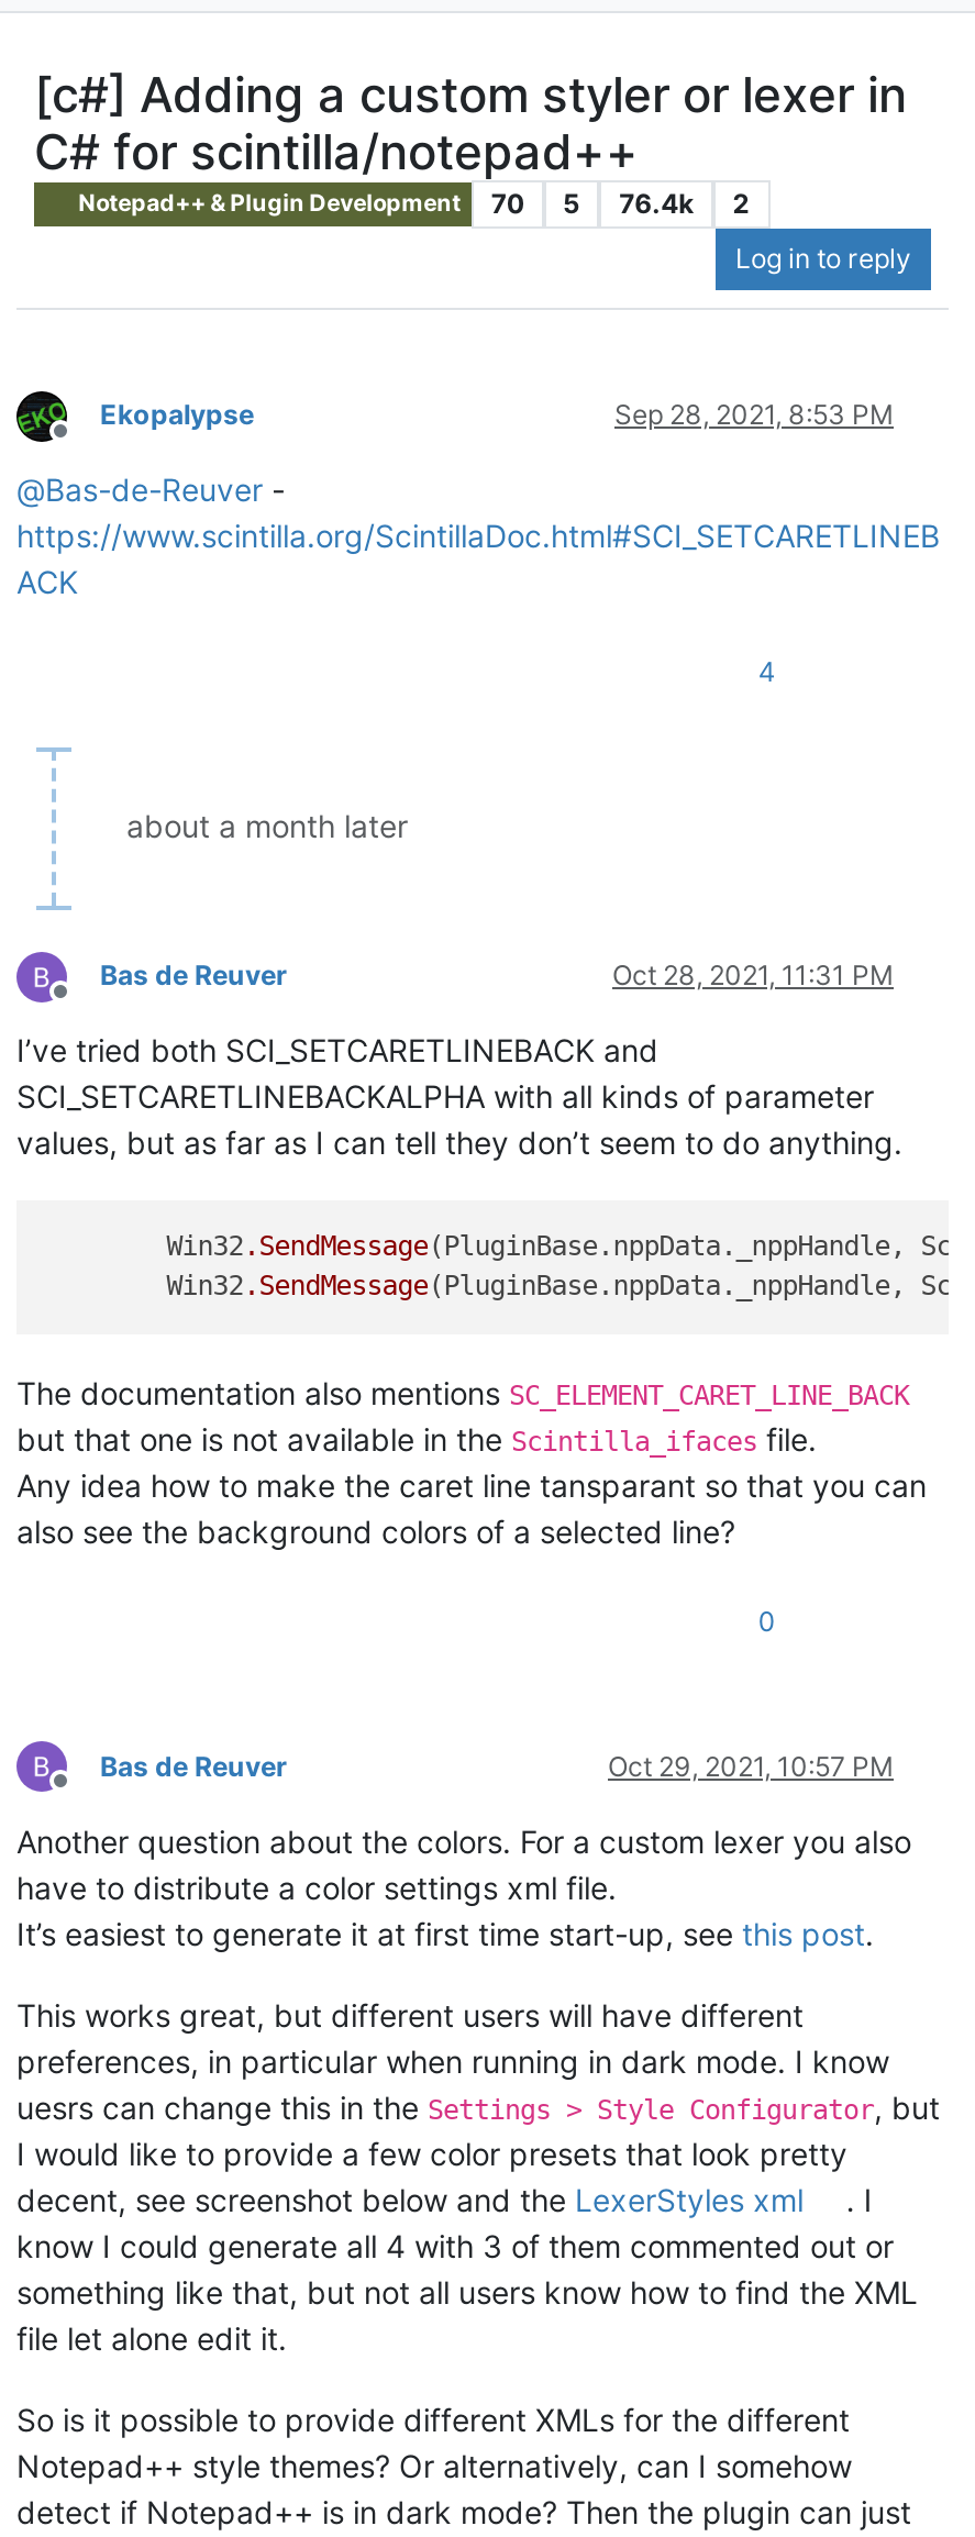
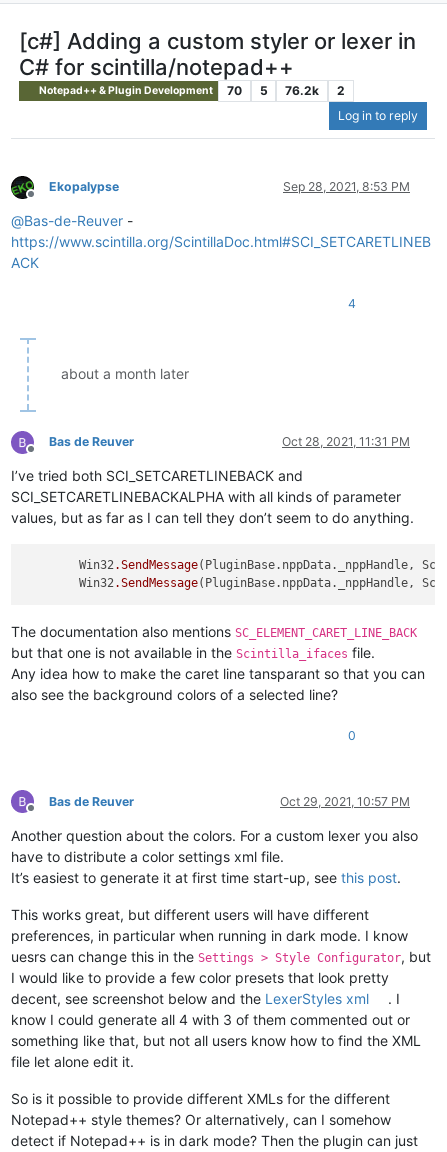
[74,187,750,220] Notepad++ & Plugin Development 70 5 76.4k 2 -> [37,83,345,98] Notepad++ & Plugin Development 70 5 76.2k 2

